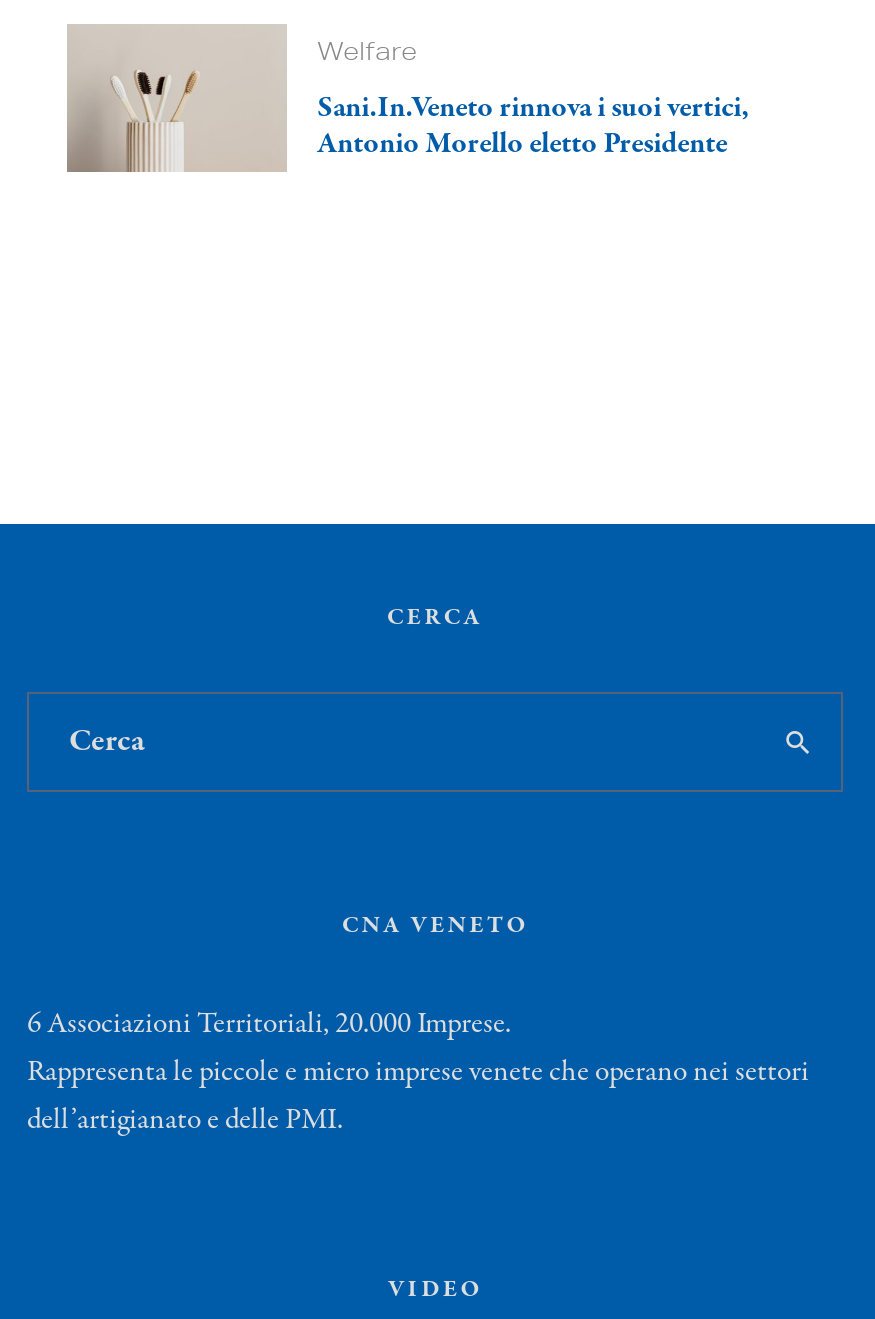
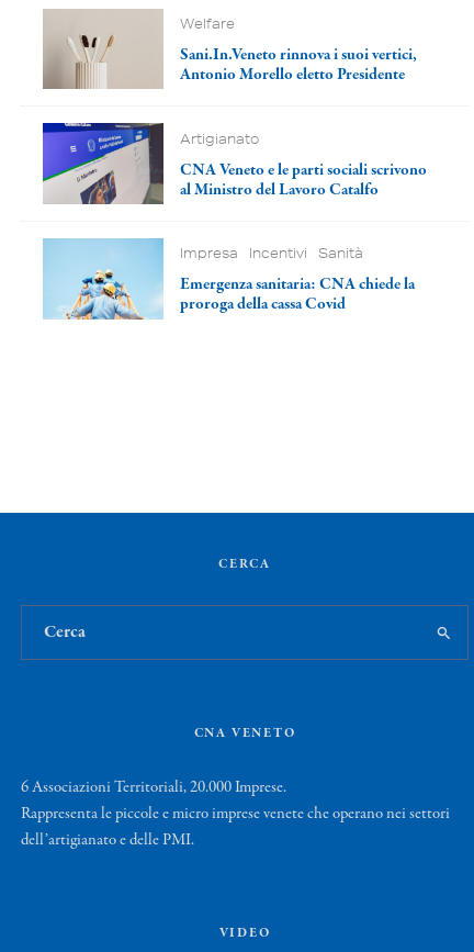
none -> [42,122,427,315] [image] | Artigianato | CNA Veneto e le parti sociali scrivono | al Ministro del Lavoro Catalfo | Impresa Incentivi Sanità | Emergenza sanitaria: CNA chiede la | proroga della cassa Covid
none -> [43,238,163,320] [image]

